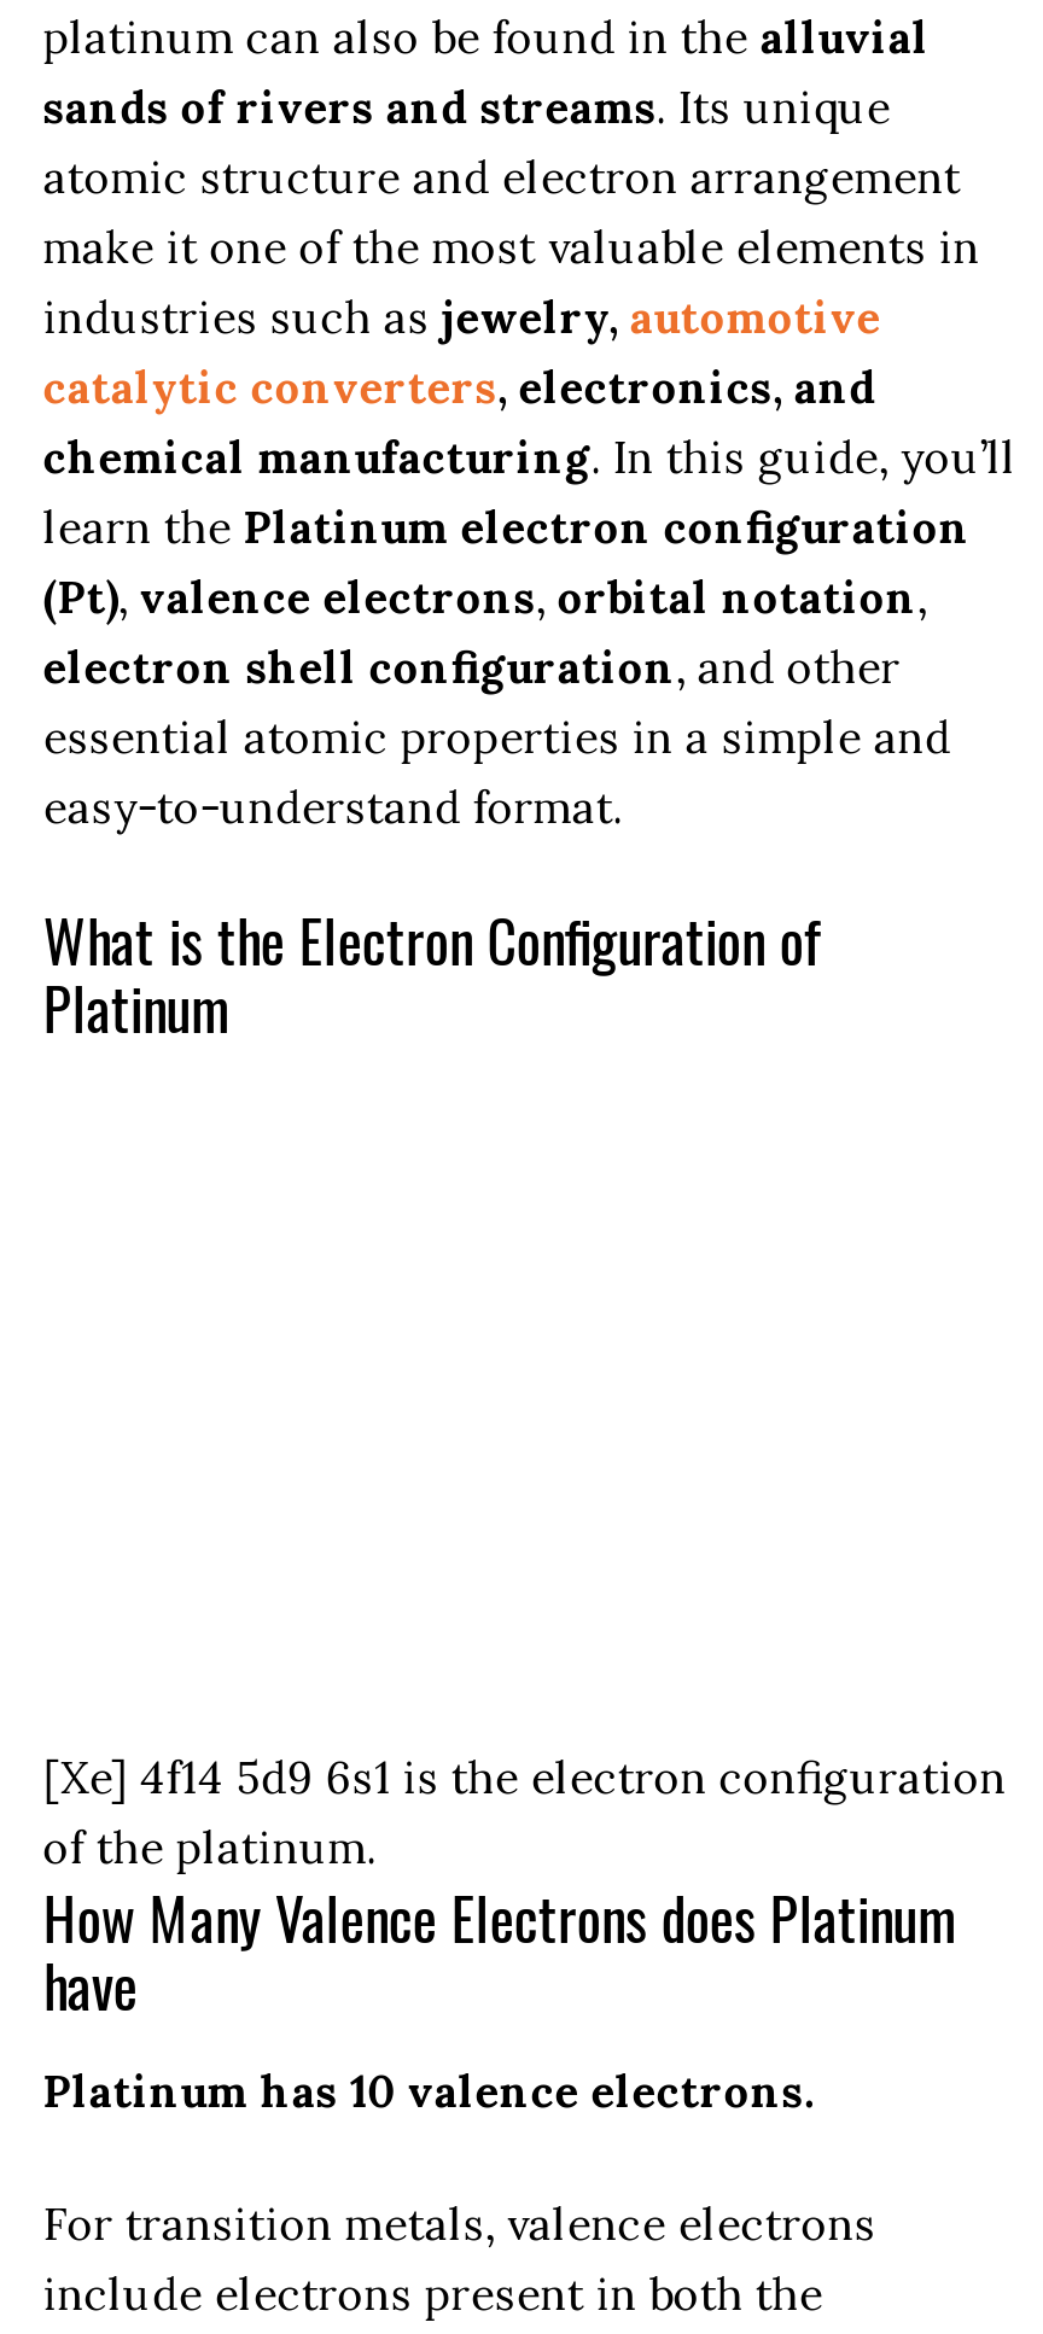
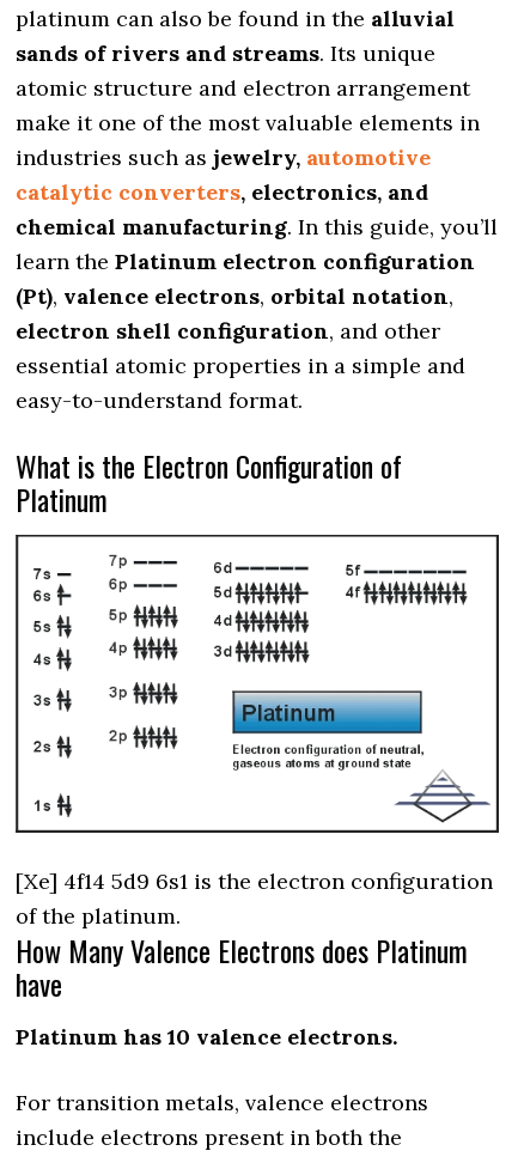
none -> [14,534,500,834] [image]

